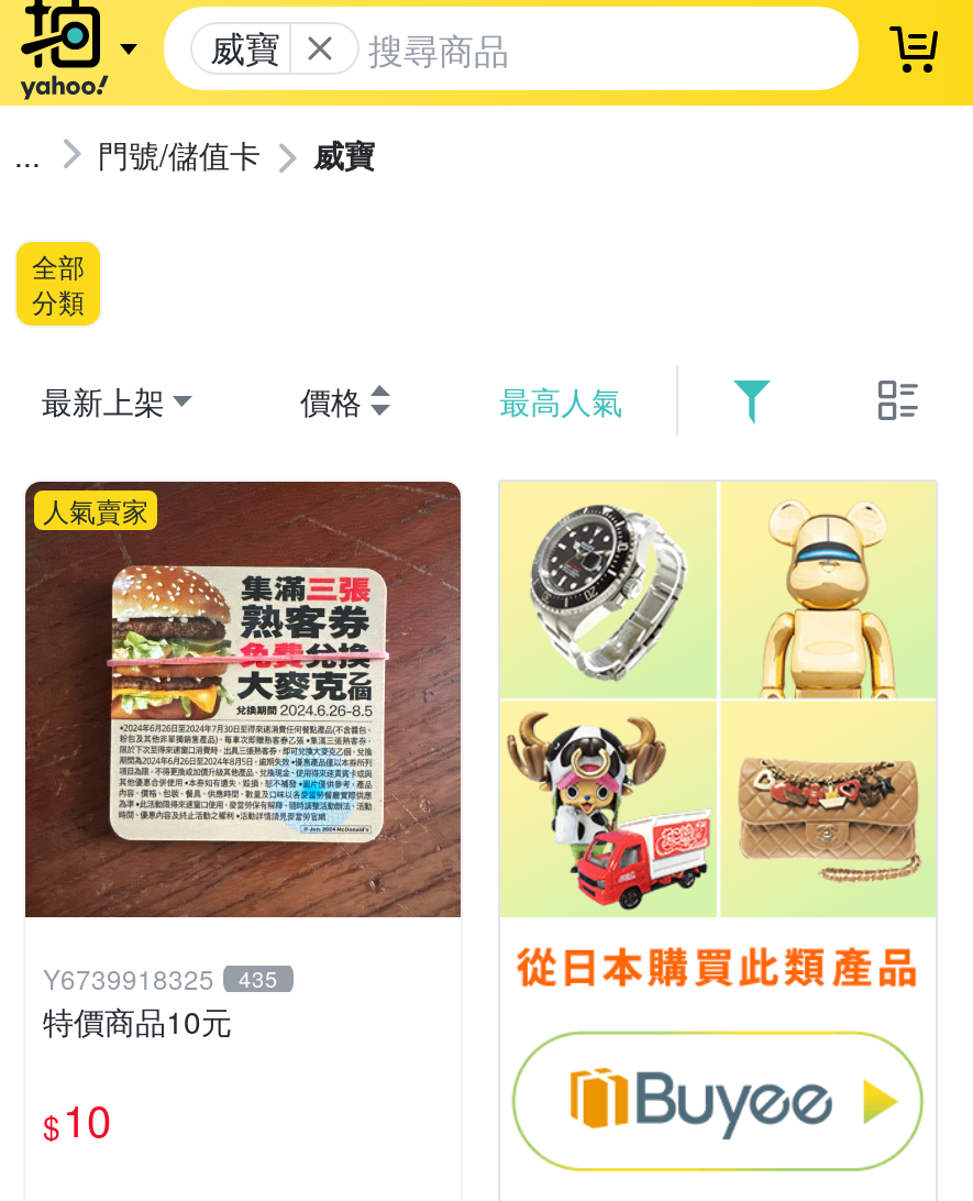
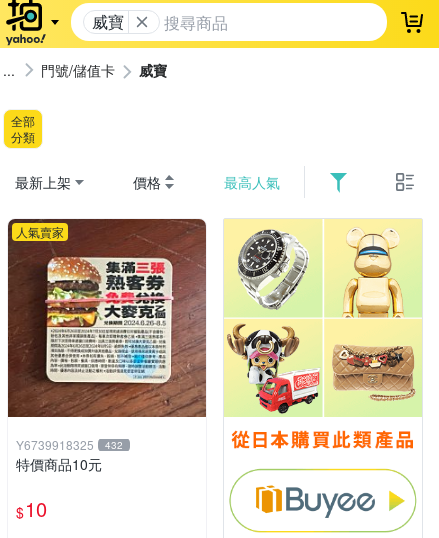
[43,960,278,997] Y6739918325 435 -> [16,436,123,453] Y6739918325 432

